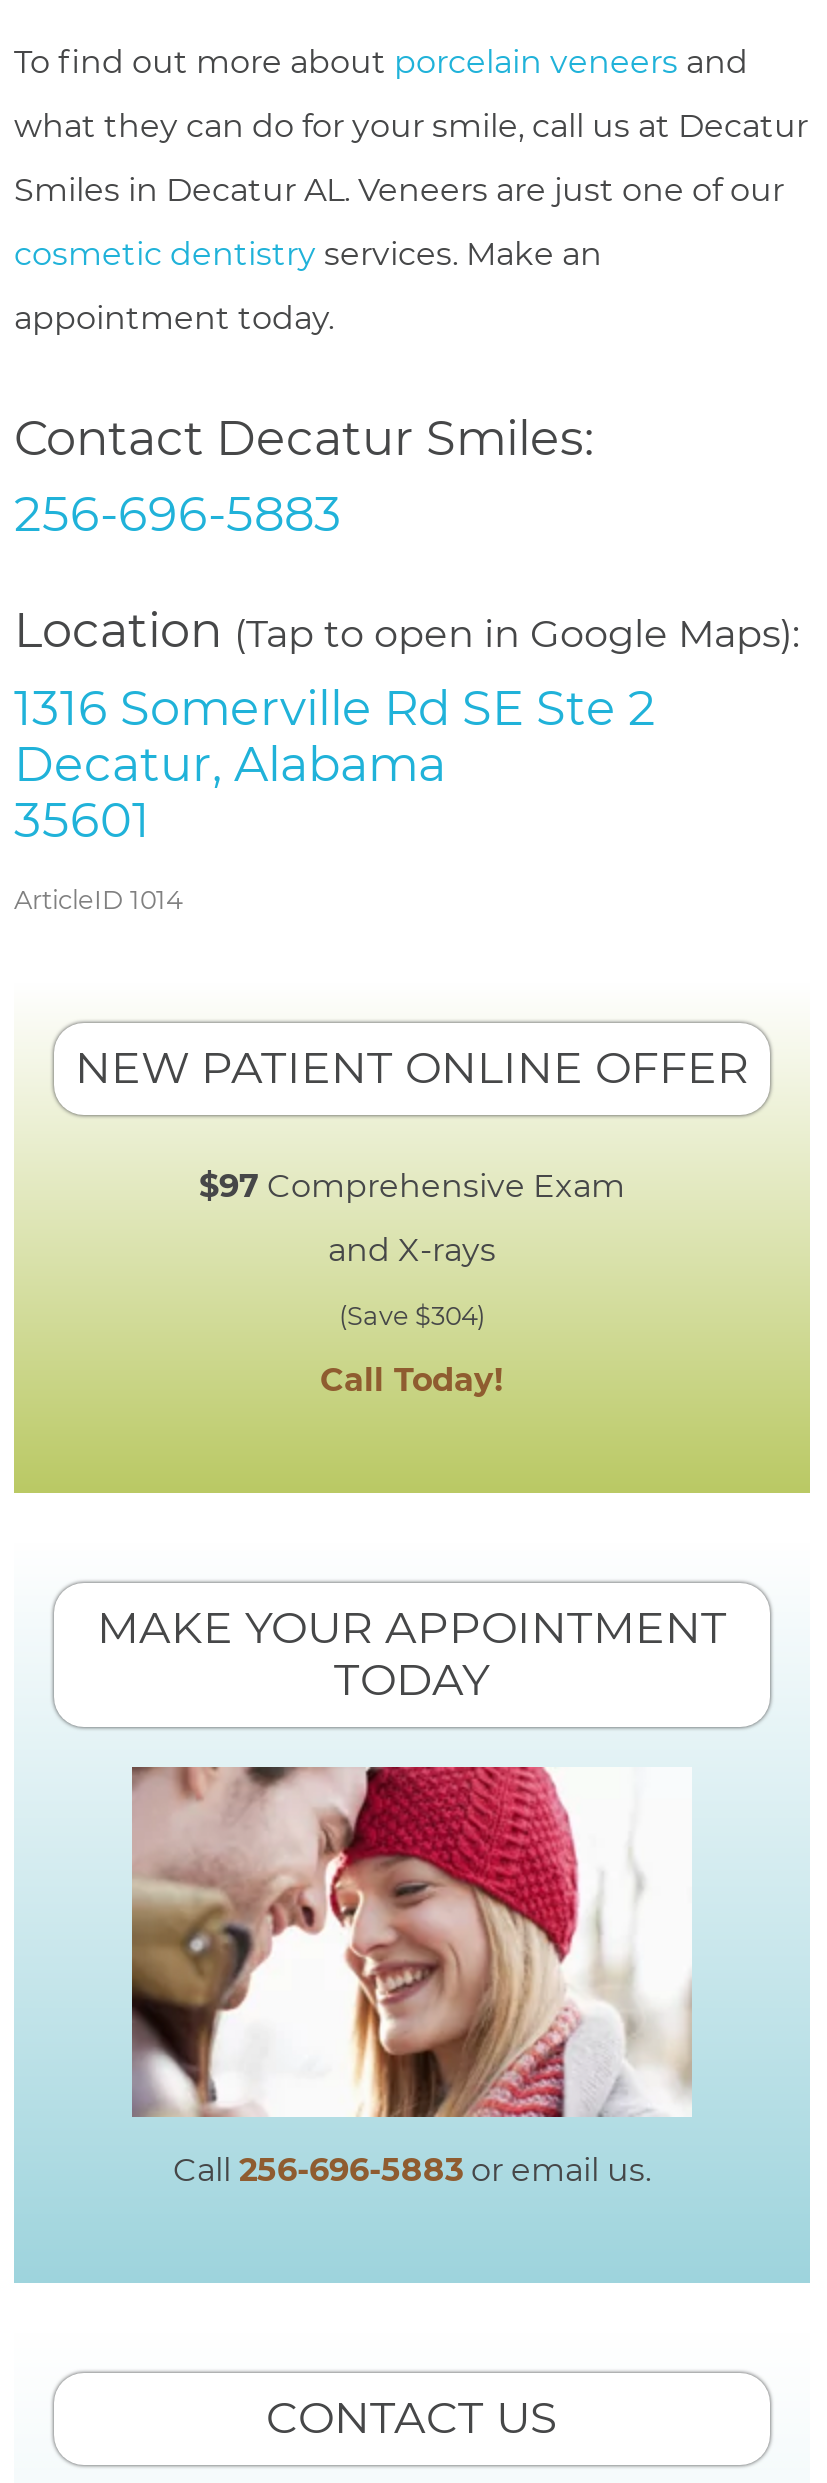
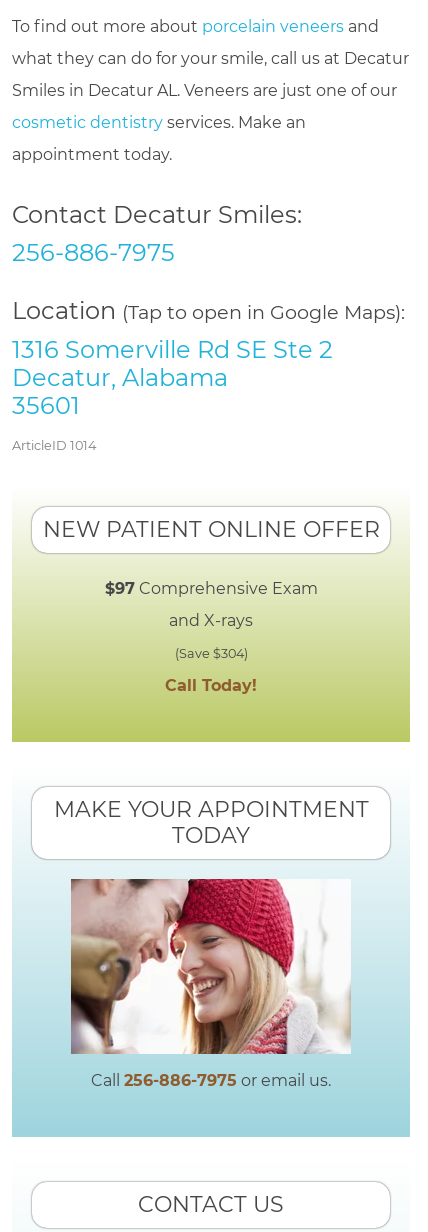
[14,484,342,542] 256-696-5883 -> [12,238,175,267] 256-886-7975
[173,2150,651,2188] Call 256-696-5883 or email us. -> [91,1071,331,1090] Call 256-886-7975 or email us.

